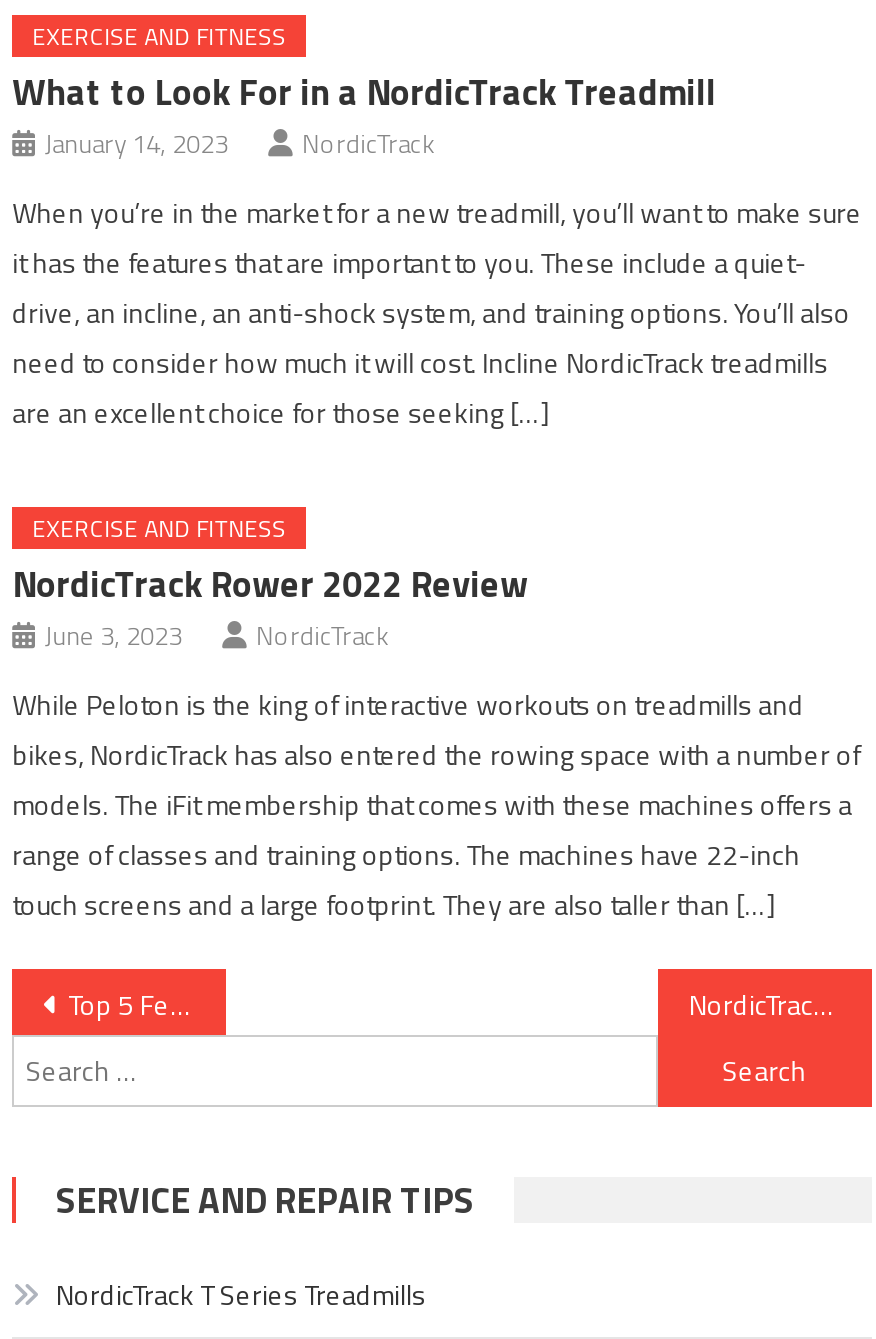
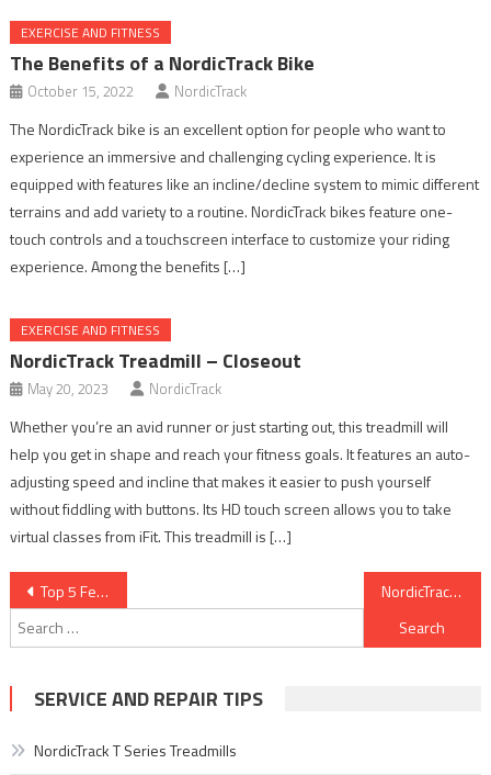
[12,64,716,162] What to Look For in a NordicTrack Treadmill | January 14, 2023 -> [10,48,315,102] The Benefits of a NordicTrack Bike | October 15, 2022
[12,190,862,432] When you’re in the market for a new treadmill, you’ll want to make sure | it has the features that are important to you. These include a quiet- | drive, an incline, an anti-shock system, and training options. You’ll also | need to consider how much it will cost. Incline NordicTrack treadmills | are an excellent choice for those seeking […] -> [10,117,479,277] The NordicTrack bike is an excellent option for people who want to | experience an immersive and challenging cycling experience. It is | equipped with features like an incline/decline system to mimic different | terrains and add variety to a routine. NordicTrack bikes feature one- | touch controls and a touchscreen interface to customize your riding | experience. Among the benefits […]
[12,556,528,654] NordicTrack Rower 2022 Review | June 3, 2023 -> [10,345,302,399] NordicTrack Treadmill – Closeout | May 20, 2023
[12,682,860,924] While Peloton is the king of interactive workouts on treadmills and | bikes, NordicTrack has also entered the rowing space with a number of | models. The iFit membership that comes with these machines offers a | range of classes and training options. The machines have 22-inch | touch screens and a large footprint. They are also taller than […] -> [10,415,470,547] Whether you’re an avid runner or just starting out, this treadmill will | help you get in shape and reach your fitness goals. It features an auto- | adjusting speed and incline that makes it easier to push yourself | without fiddling with buttons. Its HD touch screen allows you to take | virtual classes from iFit. This treadmill is […]

